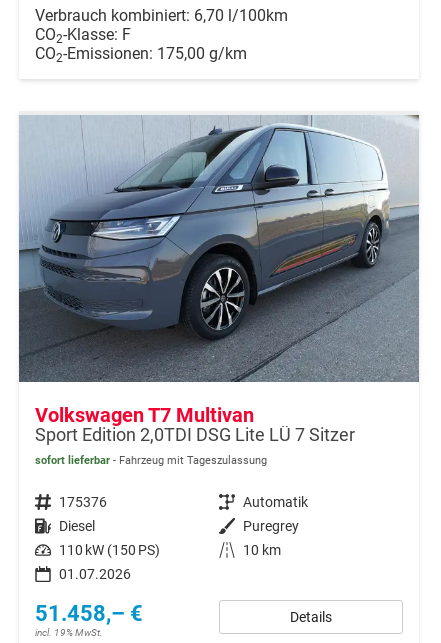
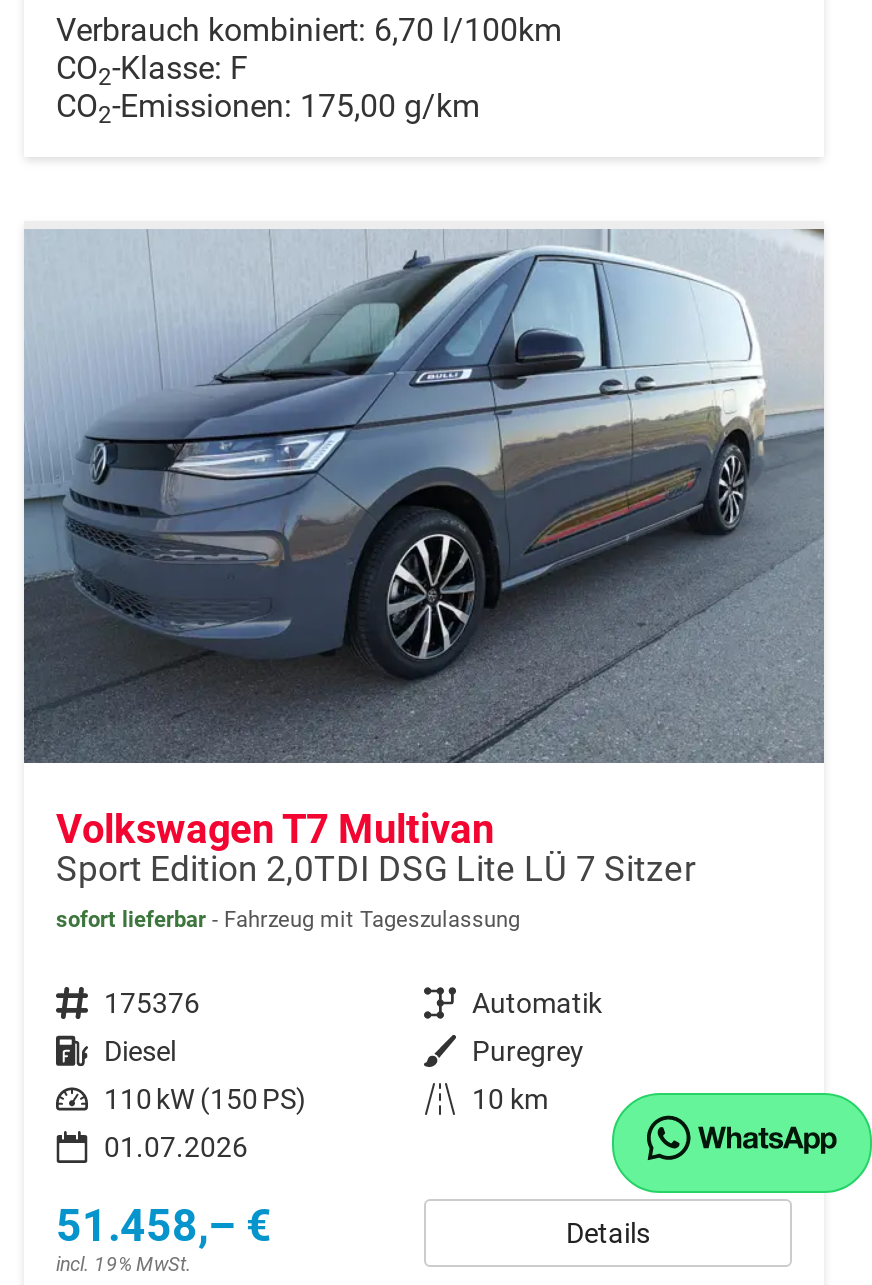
none -> [610,1091,866,1195] [image]

